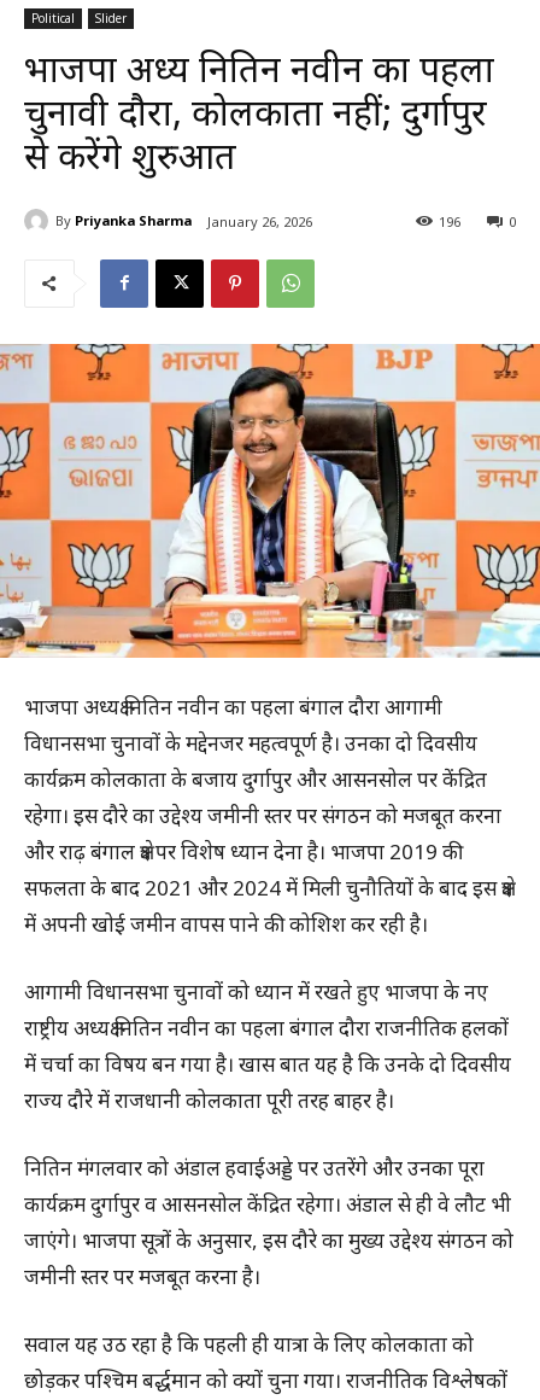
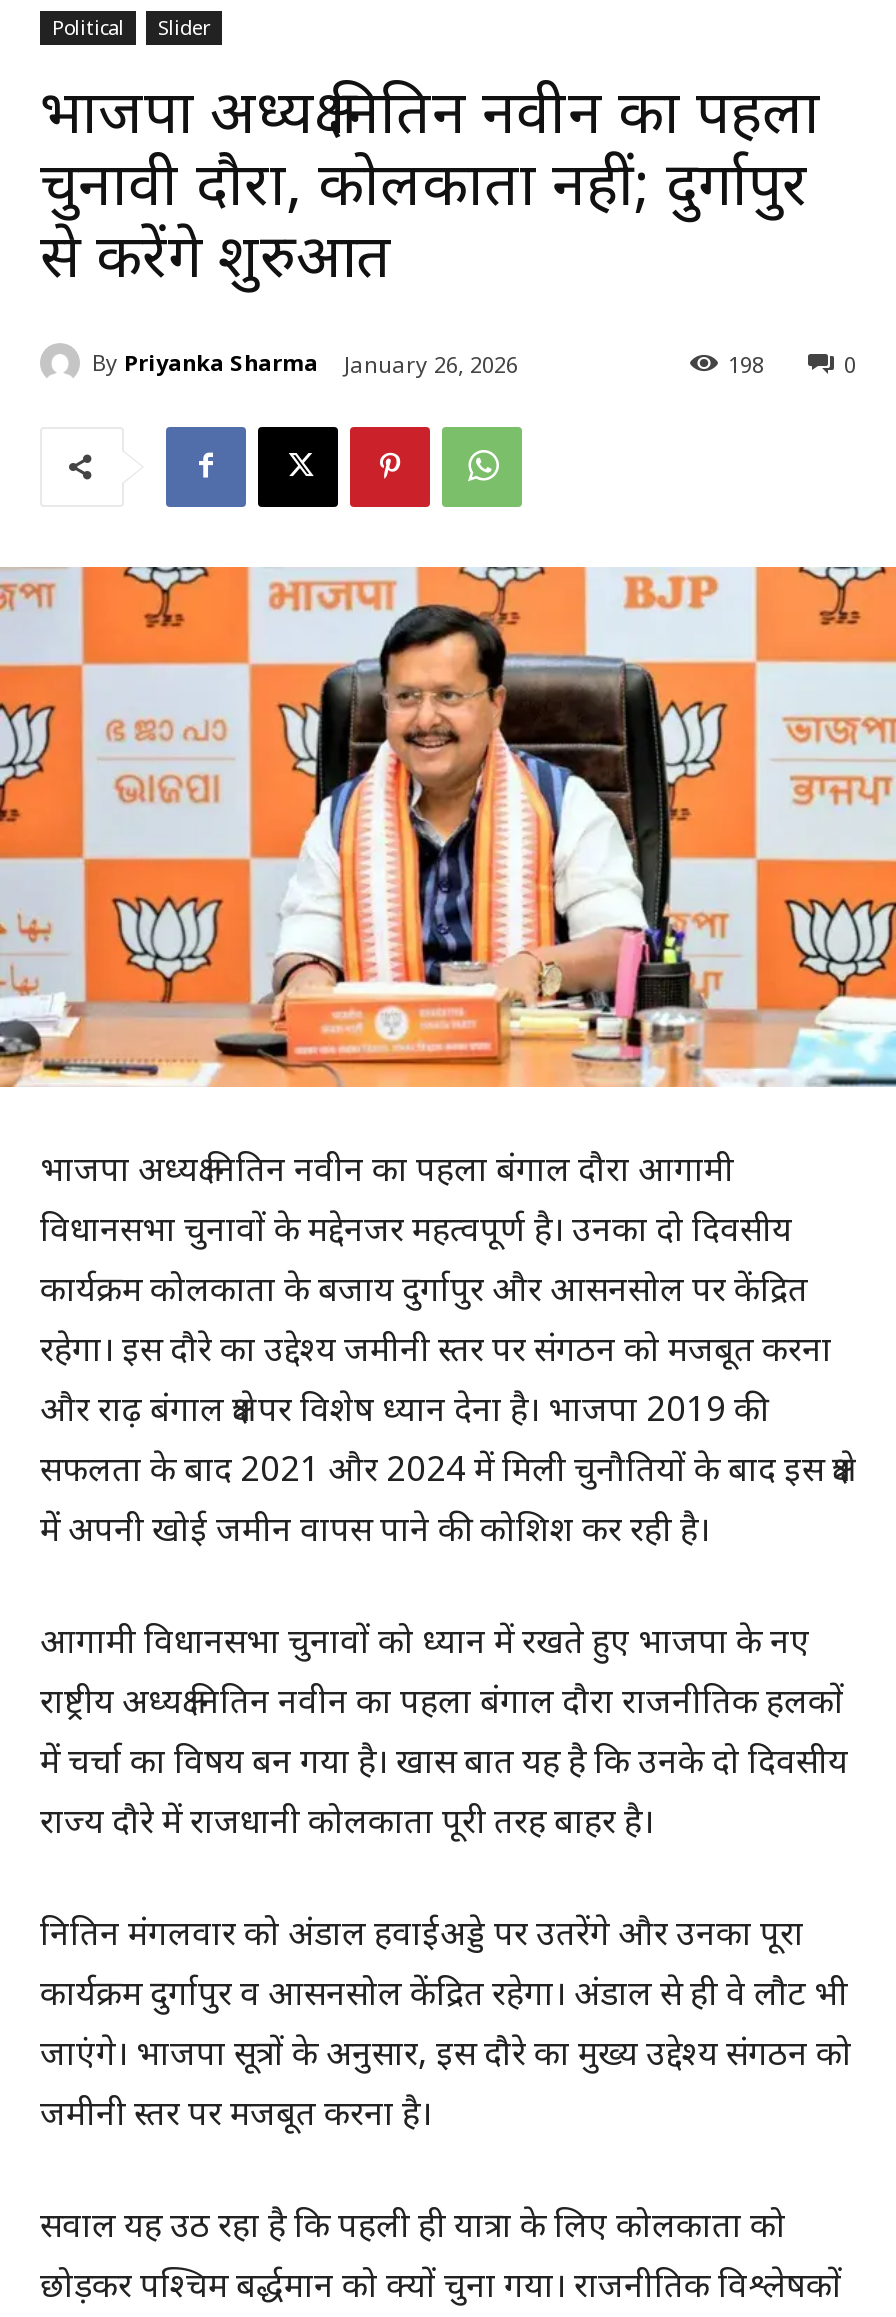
[439,212,460,230] 196 -> [728,349,764,379] 198

